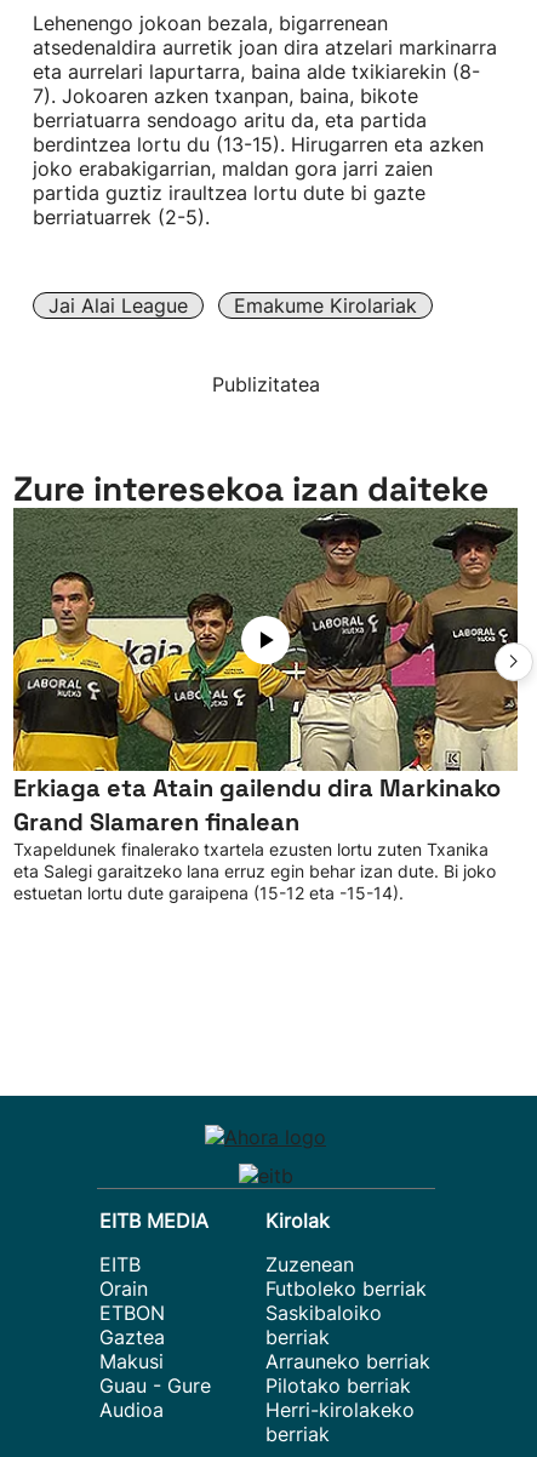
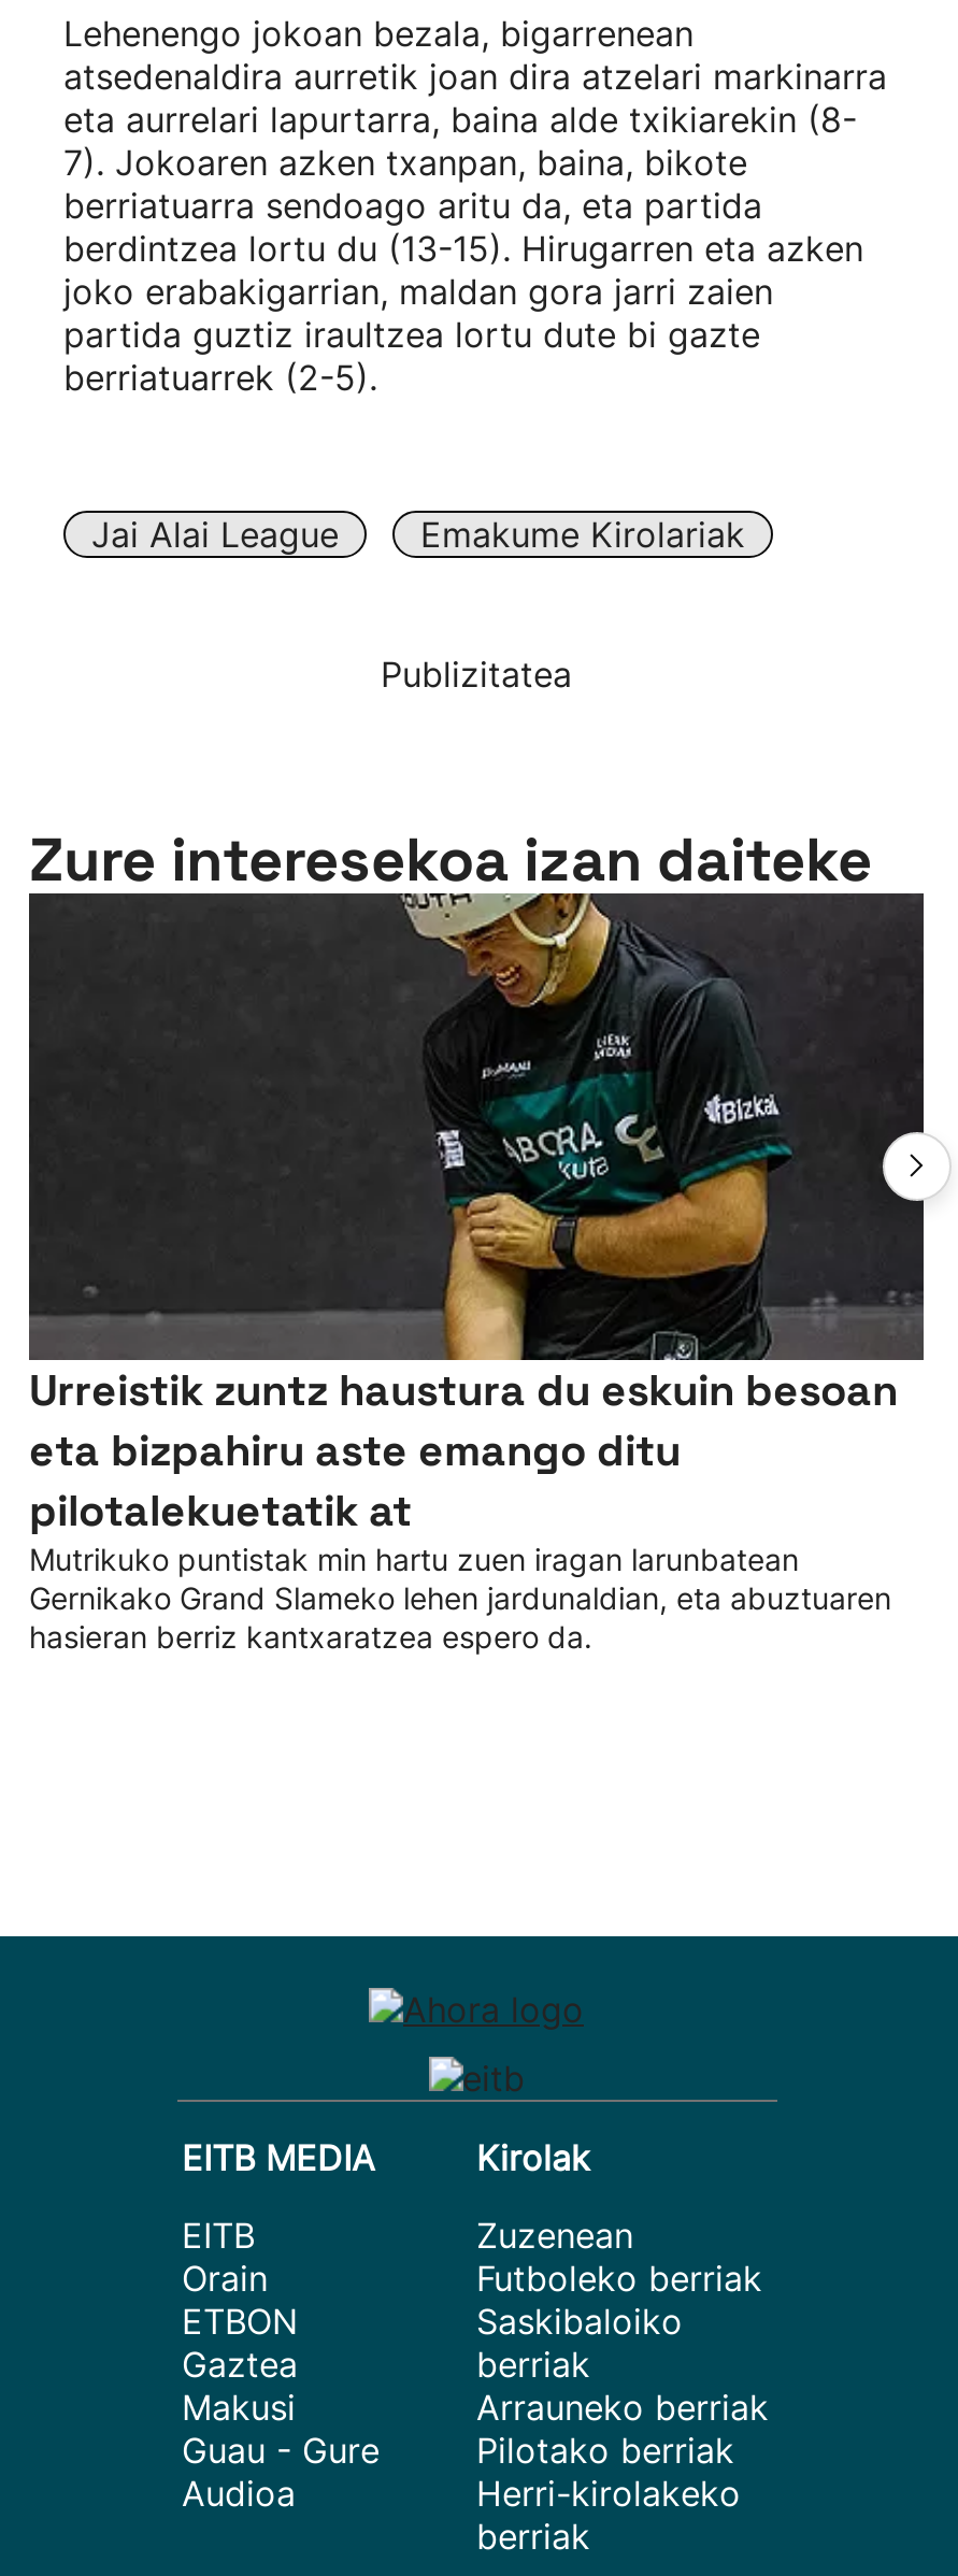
[12,508,519,903] [image] | Erkiaga eta Atain gailendu dira Markinako | Grand Slamaren finalean | Txapeldunek finalerako txartela ezusten lortu zuten Txanika | eta Salegi garaitzeko lana erruz egin behar izan dute. Bi joko | estuetan lortu dute garaipena (15-12 eta -15-14). -> [27,893,926,1655] [image] | Urreistik zuntz haustura du eskuin besoan | eta bizpahiru aste emango ditu | pilotalekuetatik at | Mutrikuko puntistak min hartu zuen iragan larunbatean | Gernikako Grand Slameko lehen jardunaldian, eta abuztuaren | hasieran berriz kantxaratzea espero da.

